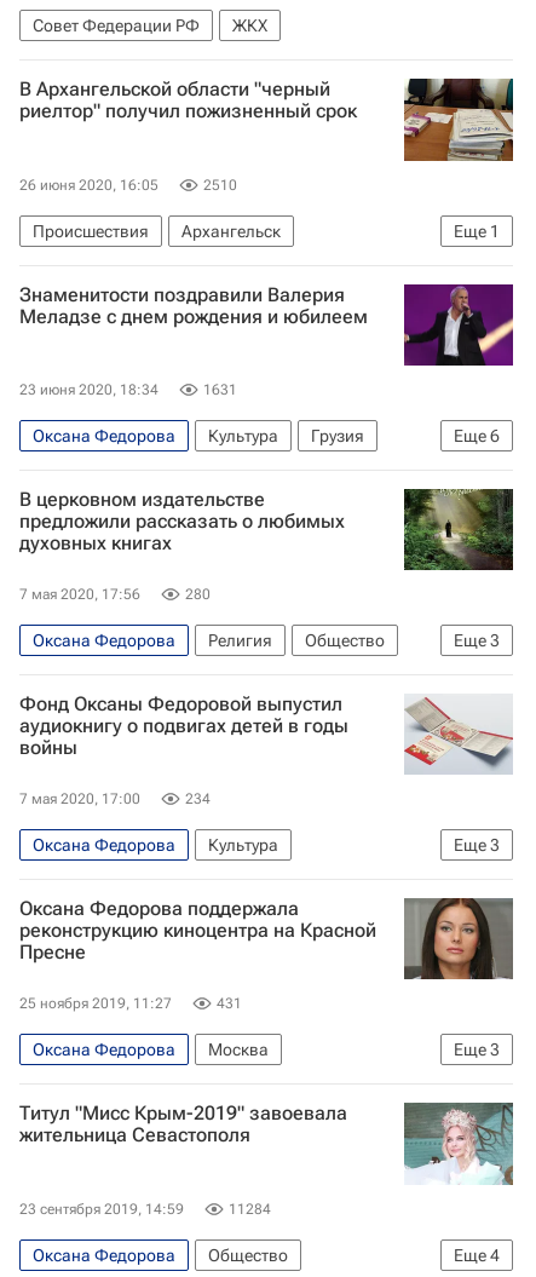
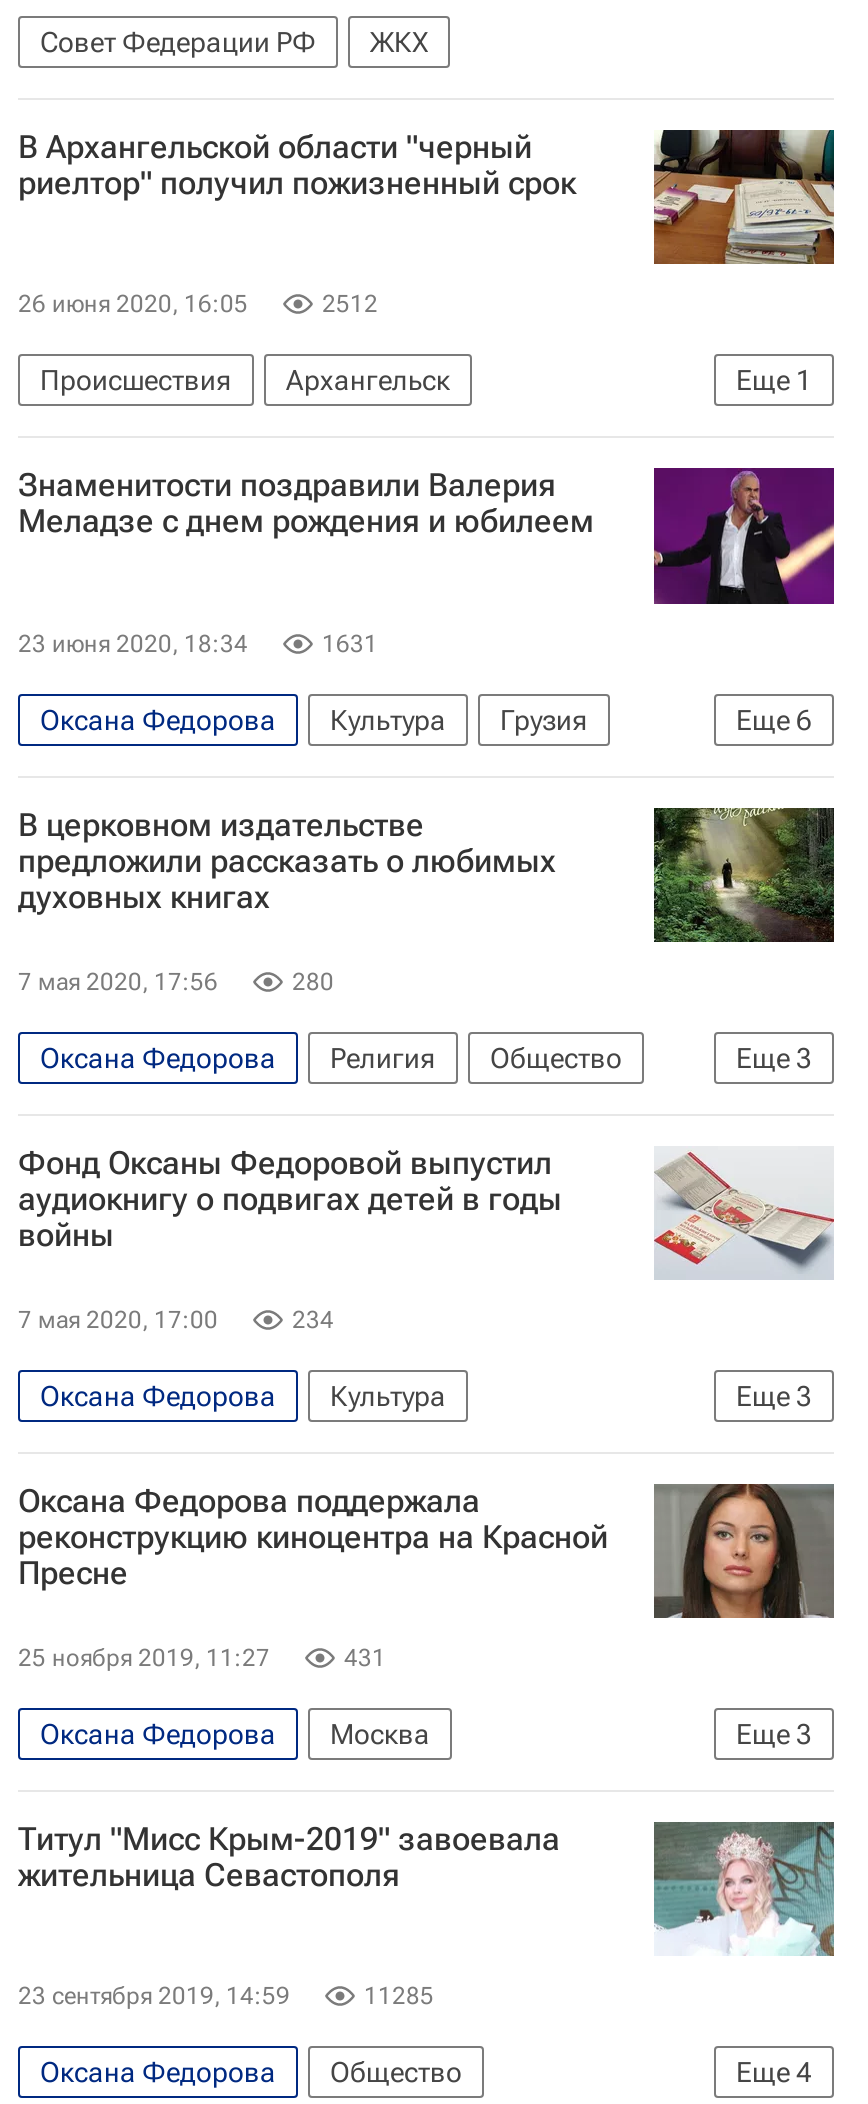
[203,176,237,193] 2510 -> [322,290,378,318] 2512
[229,1200,271,1217] 11284 -> [364,1982,434,2010] 11285

